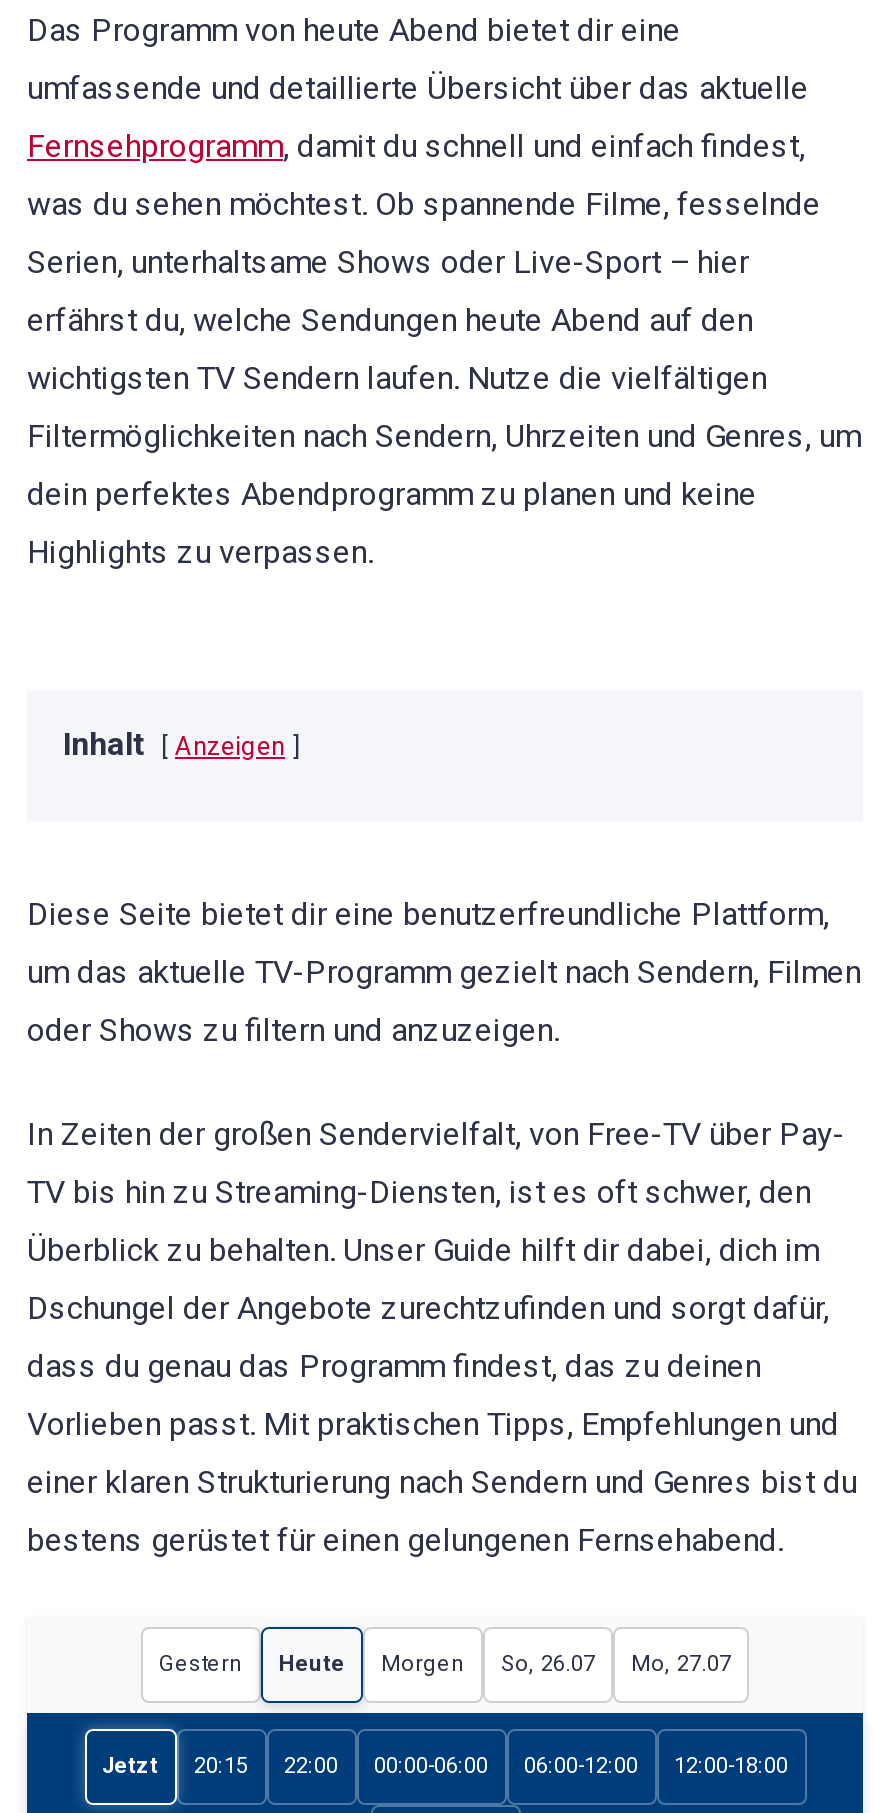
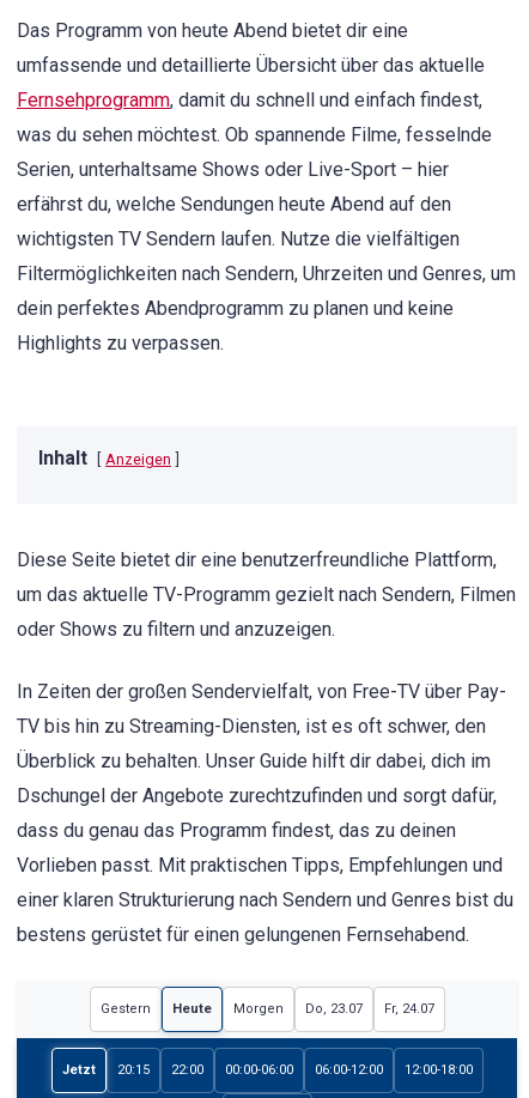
[501,1650,731,1676] So, 26.07 | Mo, 27.07 -> [305,1001,434,1016] Do, 23.07 | Fr, 24.07

